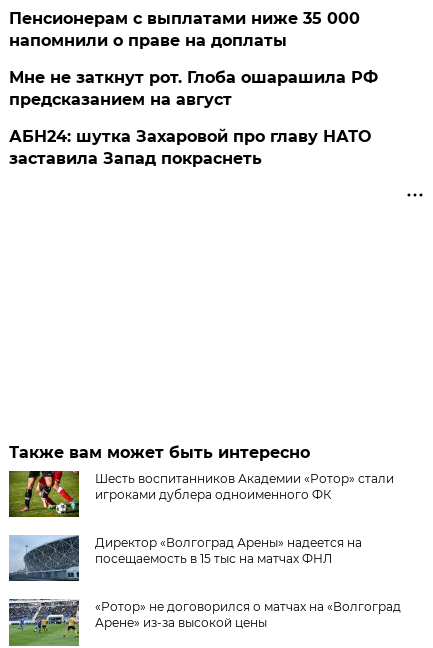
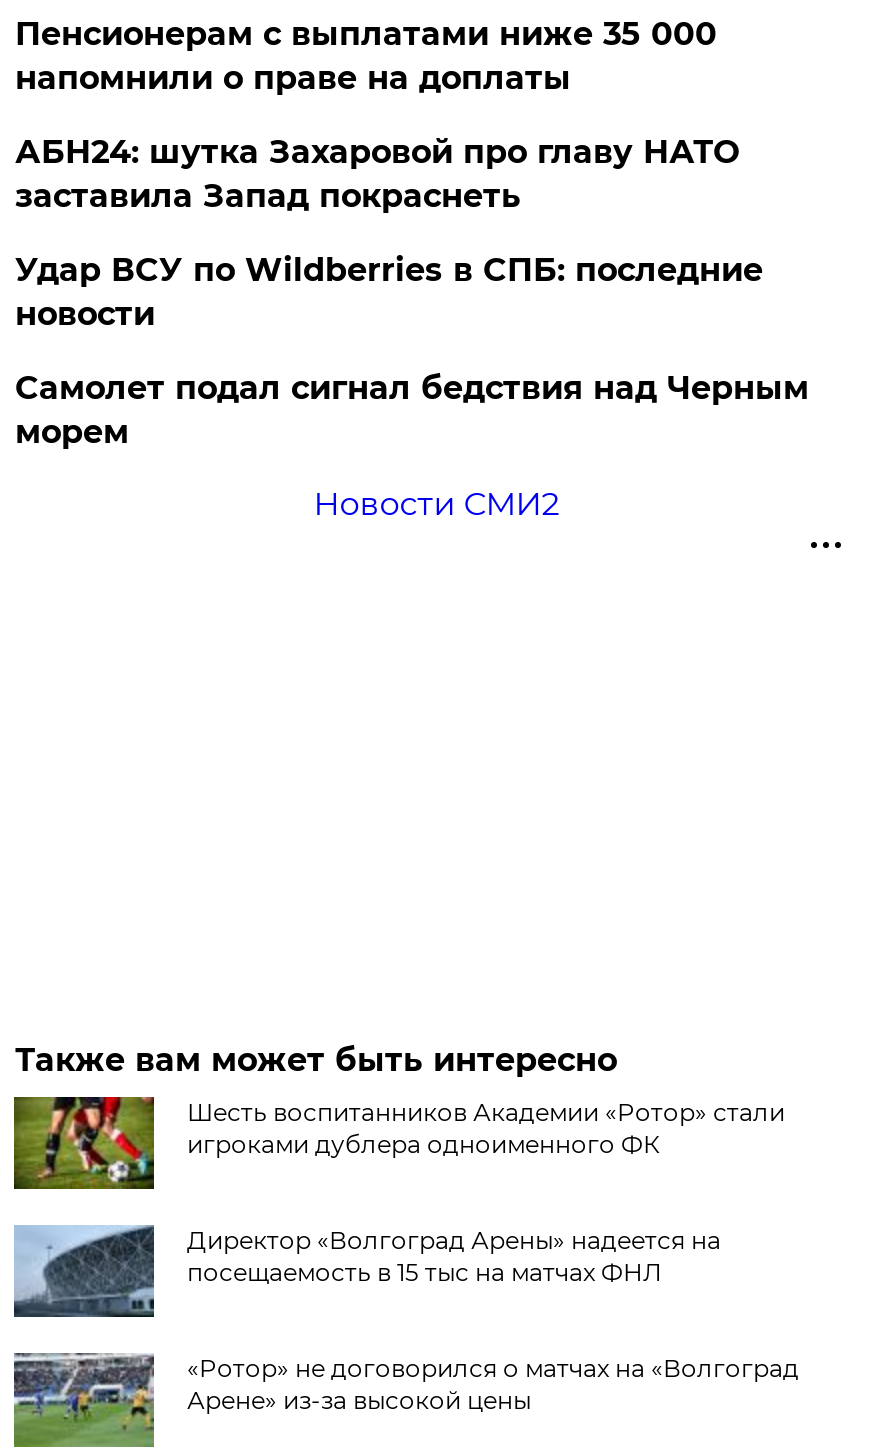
[9,68,378,109] Мне не заткнут рот. Глоба ошарашила РФ | предсказанием на август -> none
moved [9,127,371,168] -> [15,133,739,215]: АБН24: шутка Захаровой про главу НАТО | заставила Запад покраснеть
none -> [15,251,809,523] Удар ВСУ по Wildberries в СПБ: последние | новости | Самолет подал сигнал бедствия над Черным | морем | Новости СМИ2

